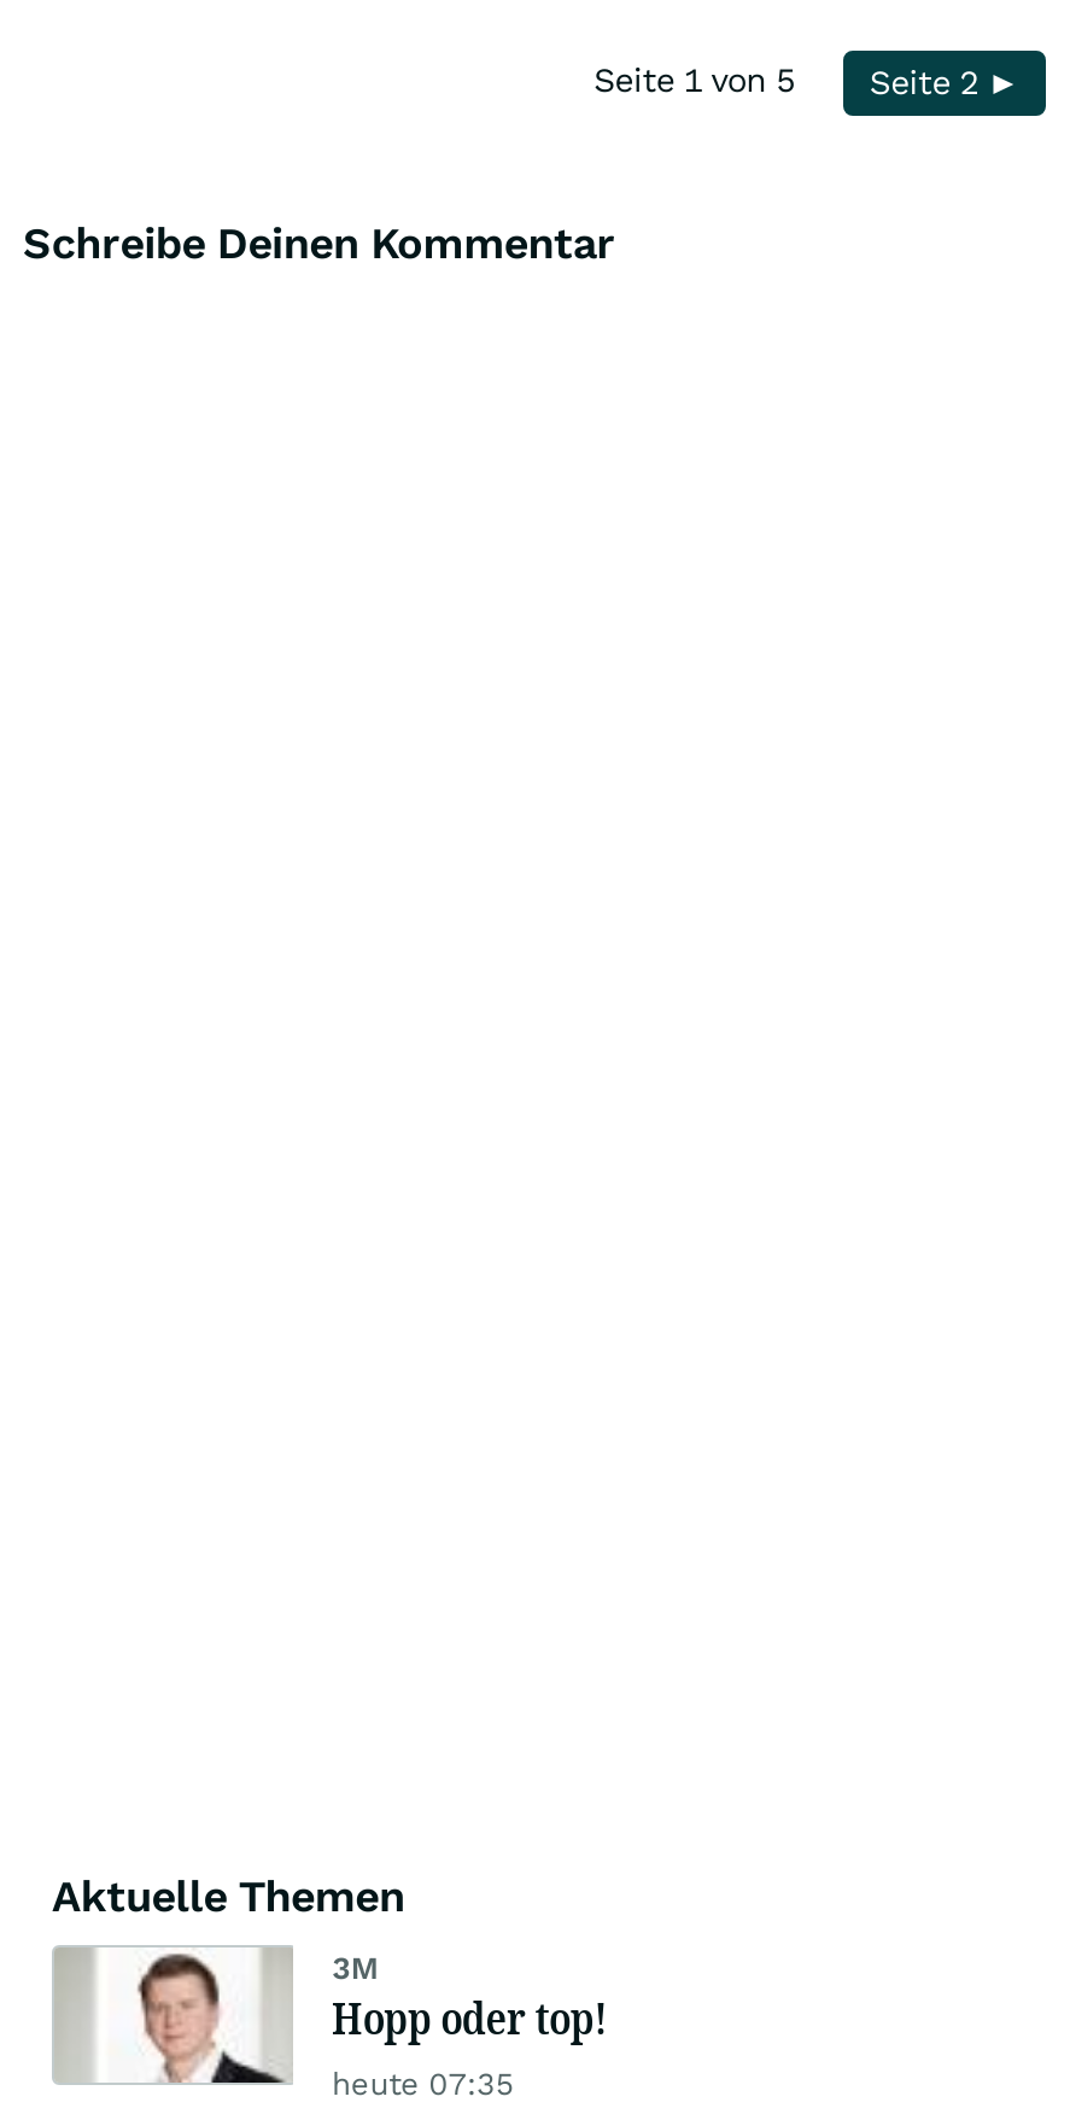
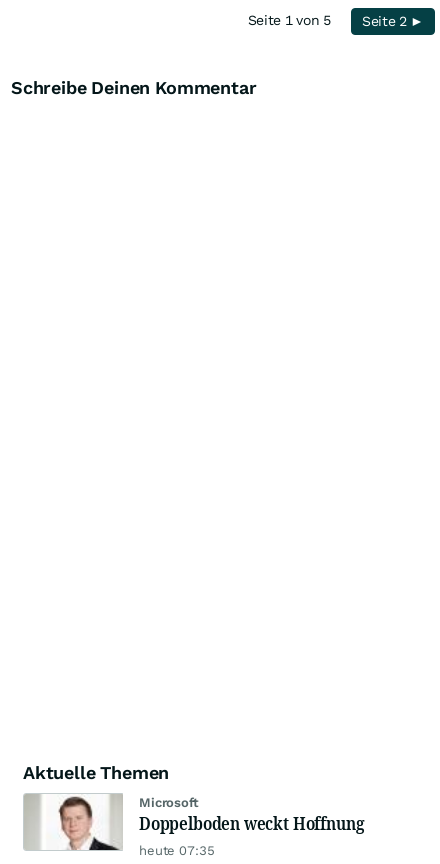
[332,1950,608,2046] 3M | Hopp oder top! -> [139,795,364,835] Microsoft | Doppelboden weckt Hoffnung

